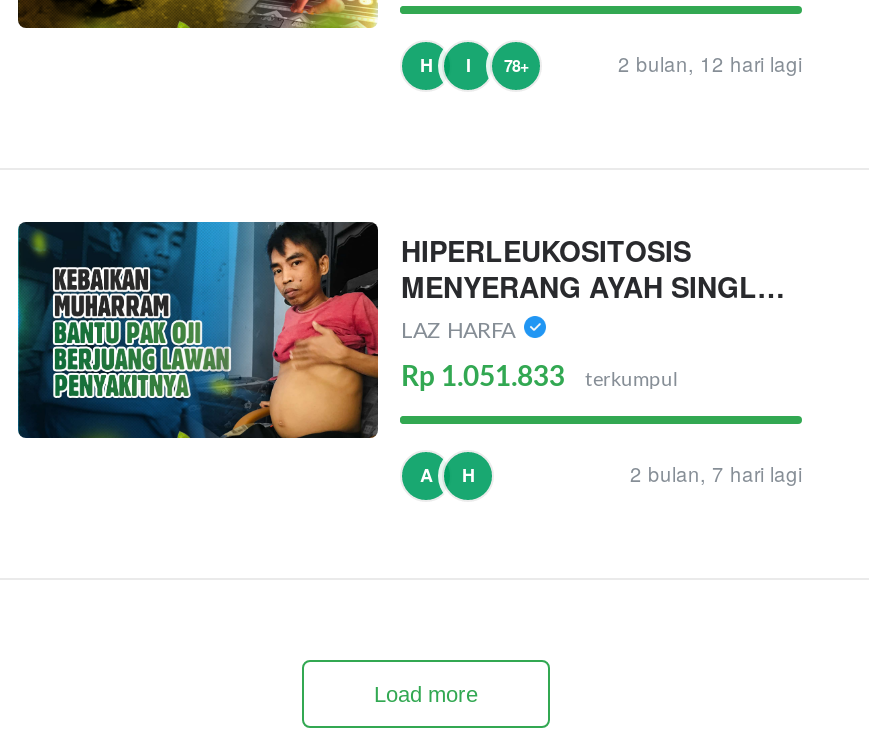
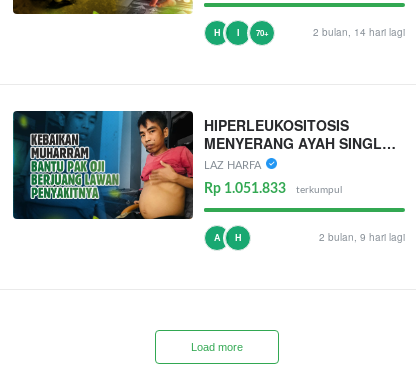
[420,52,530,78] H I 78+ -> [214,26,269,39] H I 70+
[618,50,802,78] 2 bulan, 12 hari lagi -> [313,25,405,39] 2 bulan, 14 hari lagi
[630,460,802,488] 2 bulan, 7 hari lagi -> [319,230,405,244] 2 bulan, 9 hari lagi

